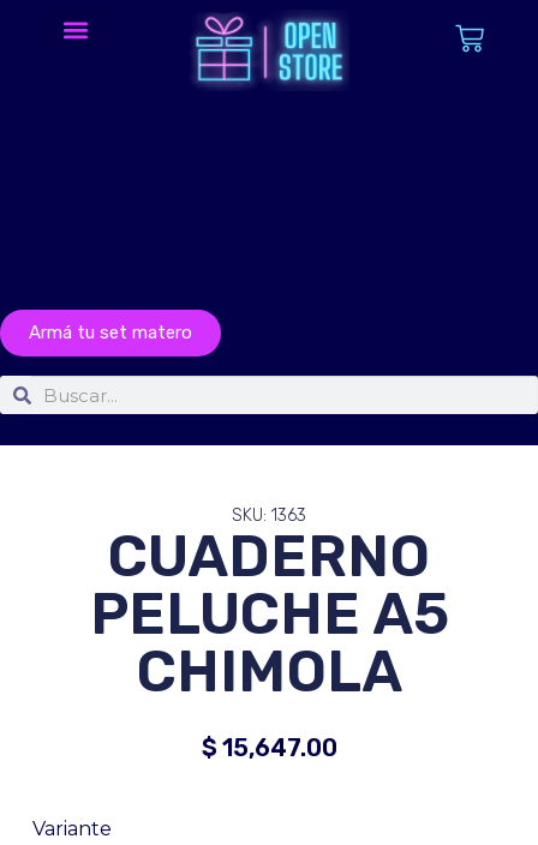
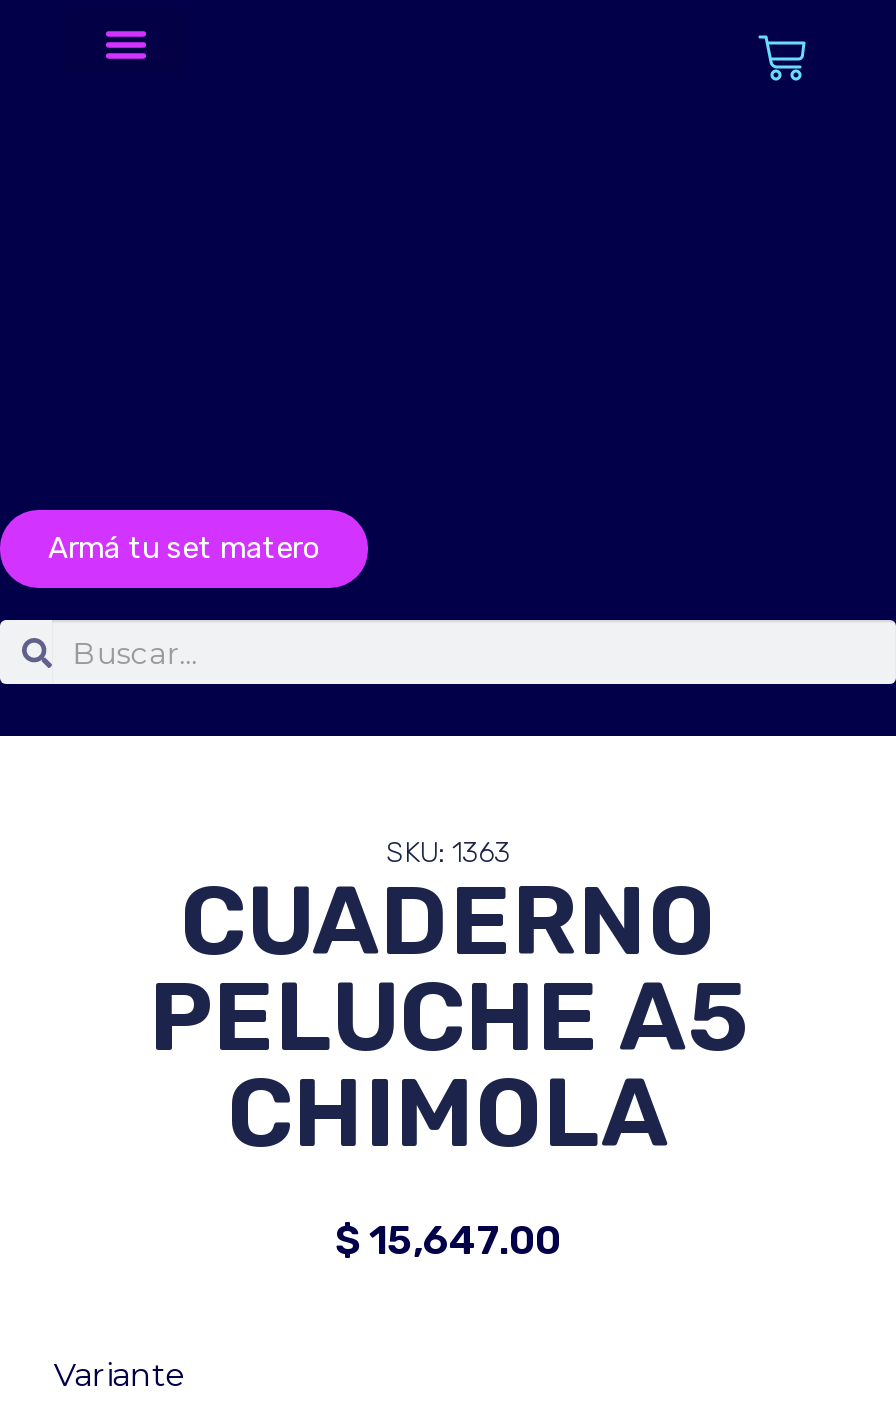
[193,14,346,86] [image] -> none

